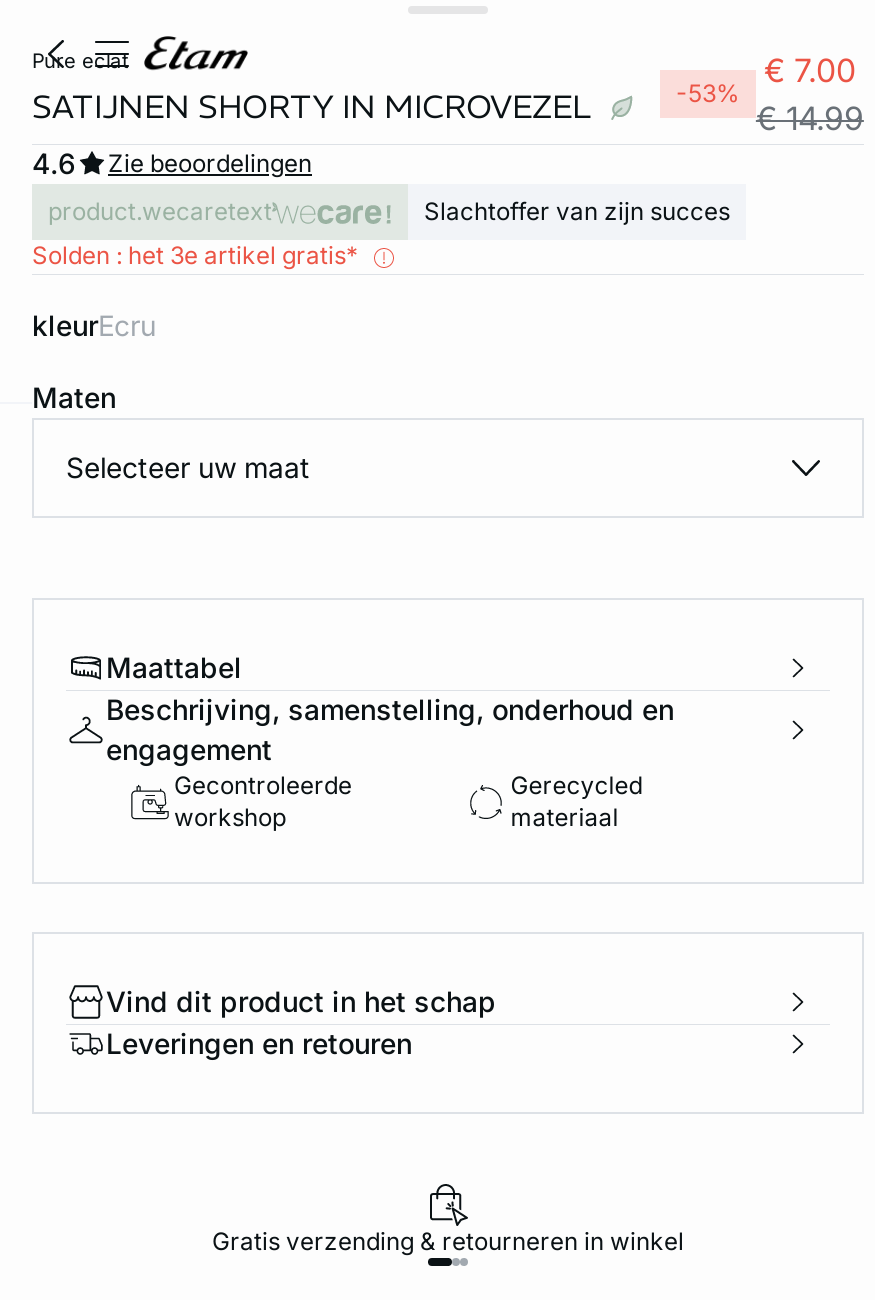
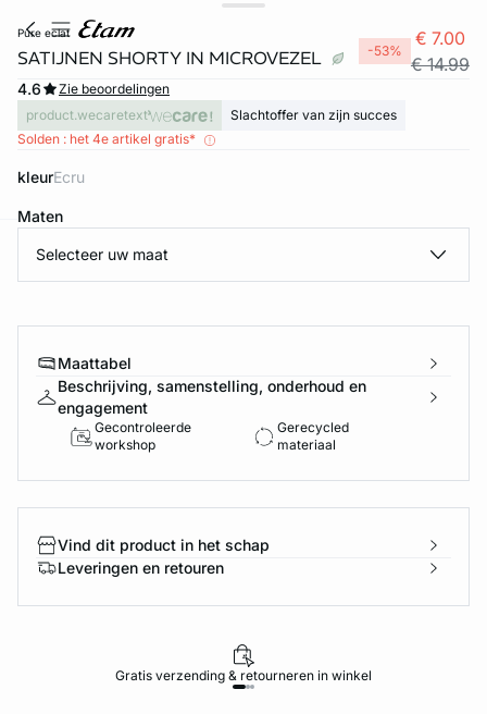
[32,240,358,270] Solden : het 3e artikel gratis* -> [17,131,196,147] Solden : het 4e artikel gratis*

